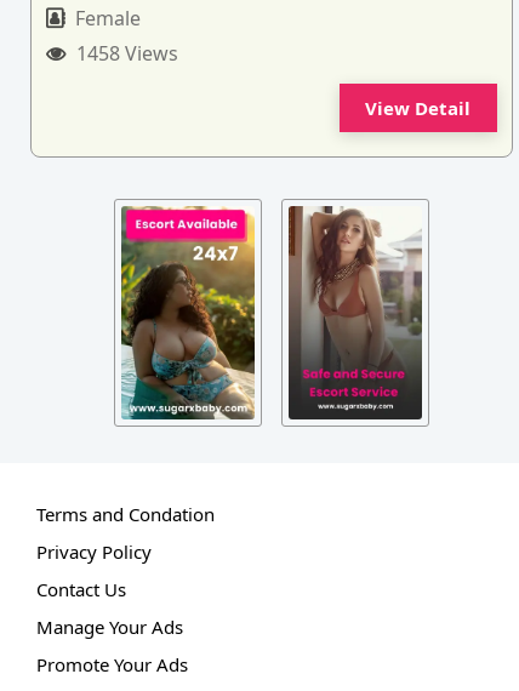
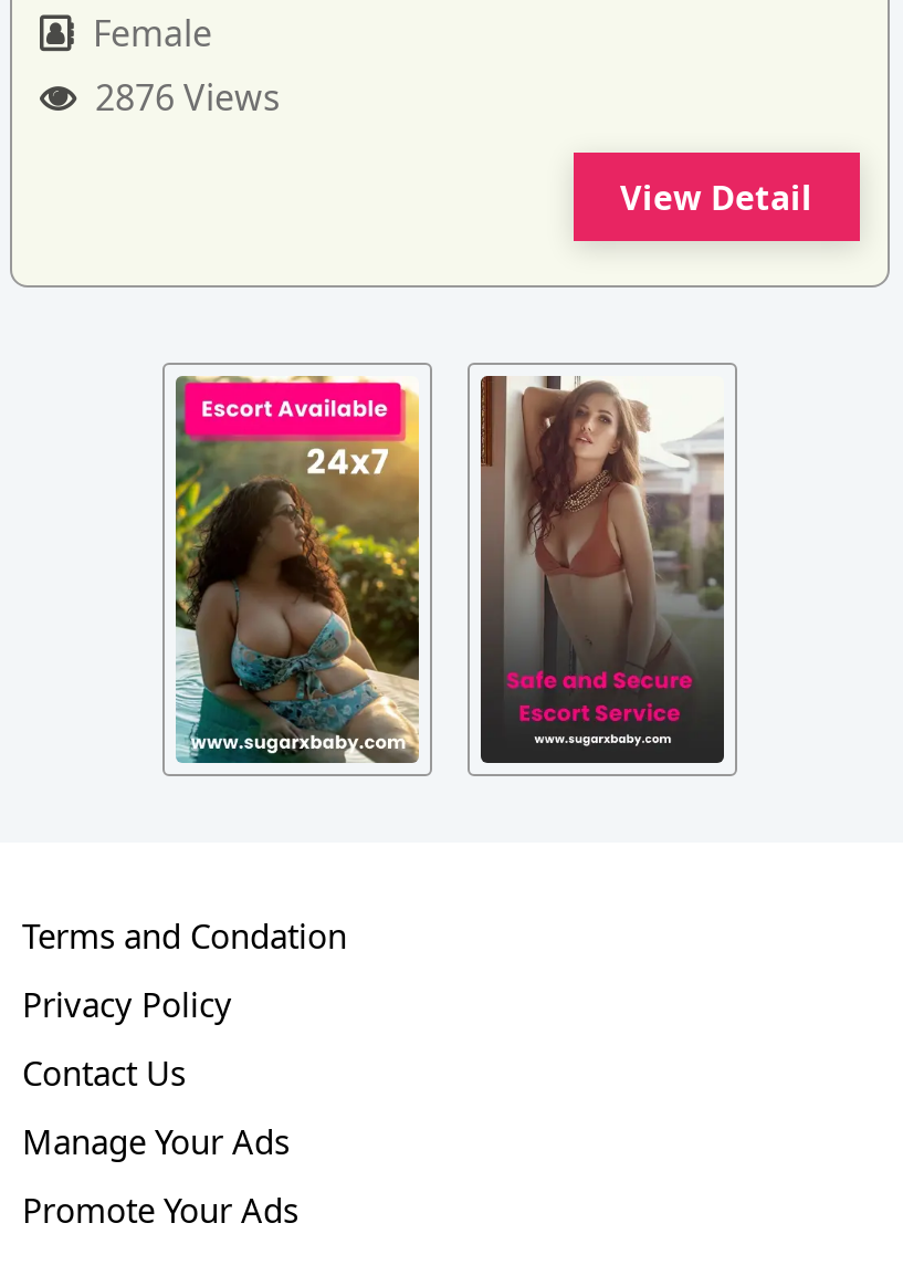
[72,40,179,67] 1458 Views -> [86,74,281,123] 2876 Views

